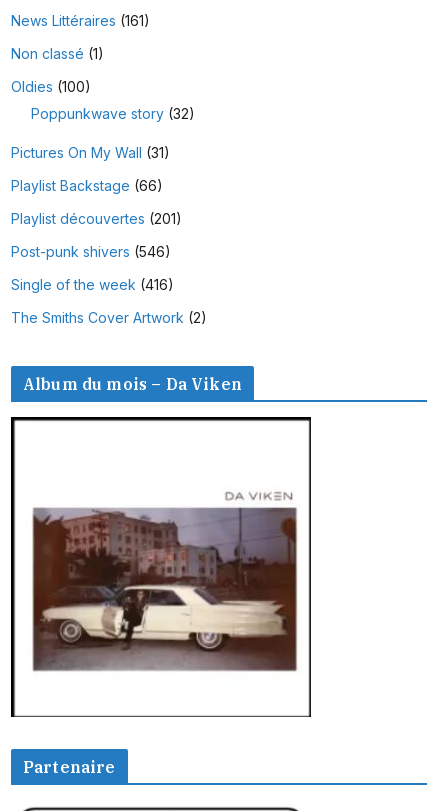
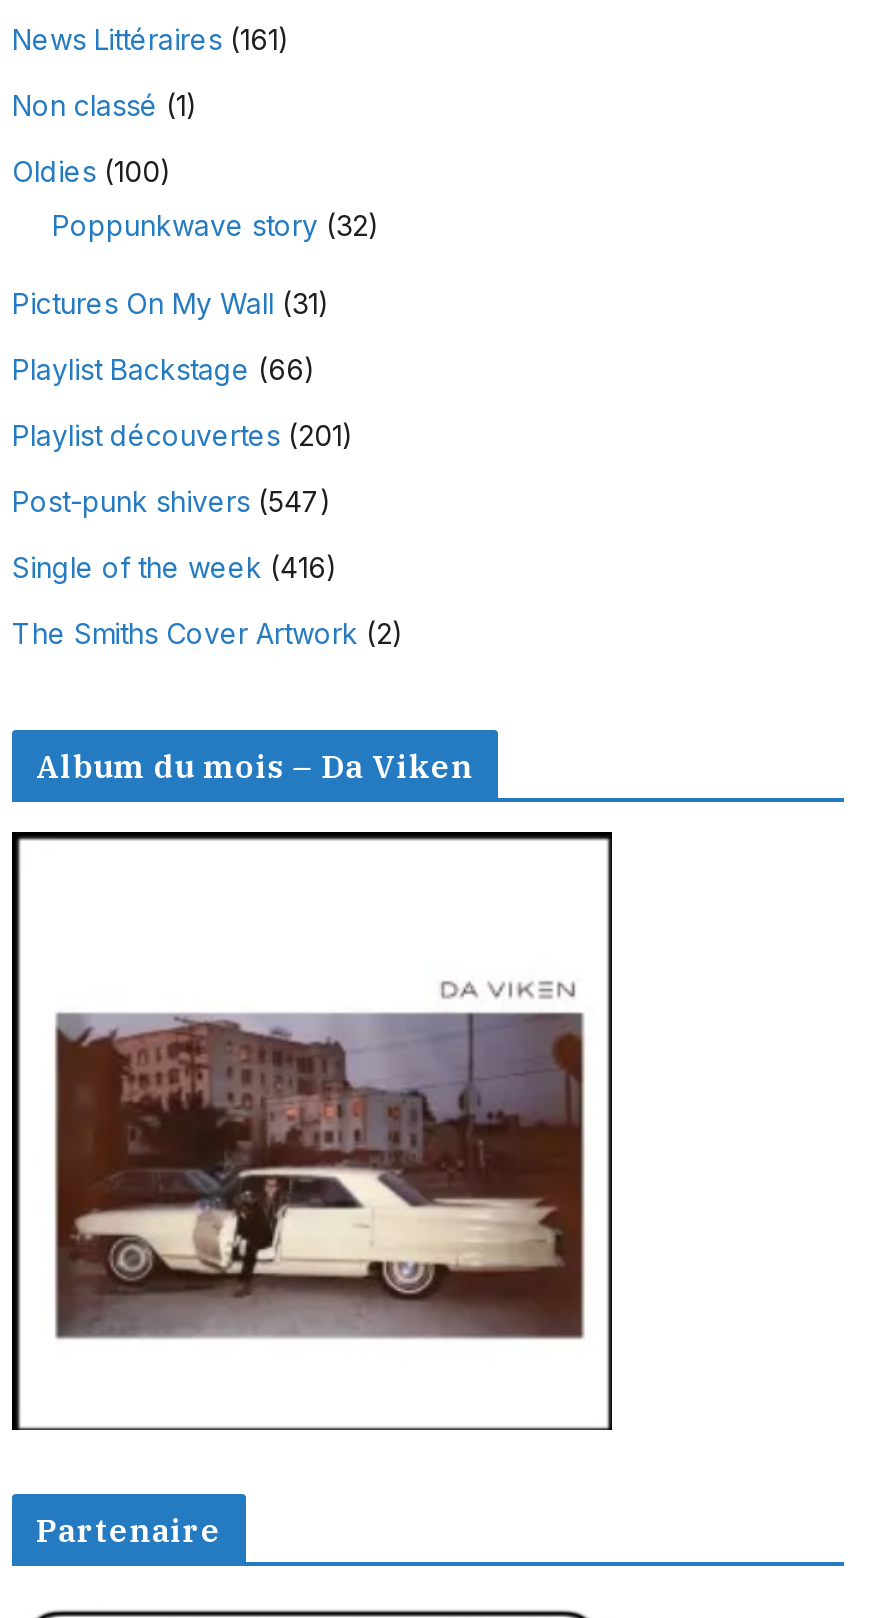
[11,243,171,260] Post-punk shivers (546) -> [12,483,332,517] Post-punk shivers (547)

